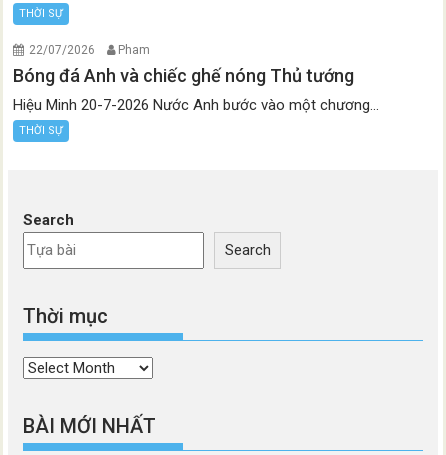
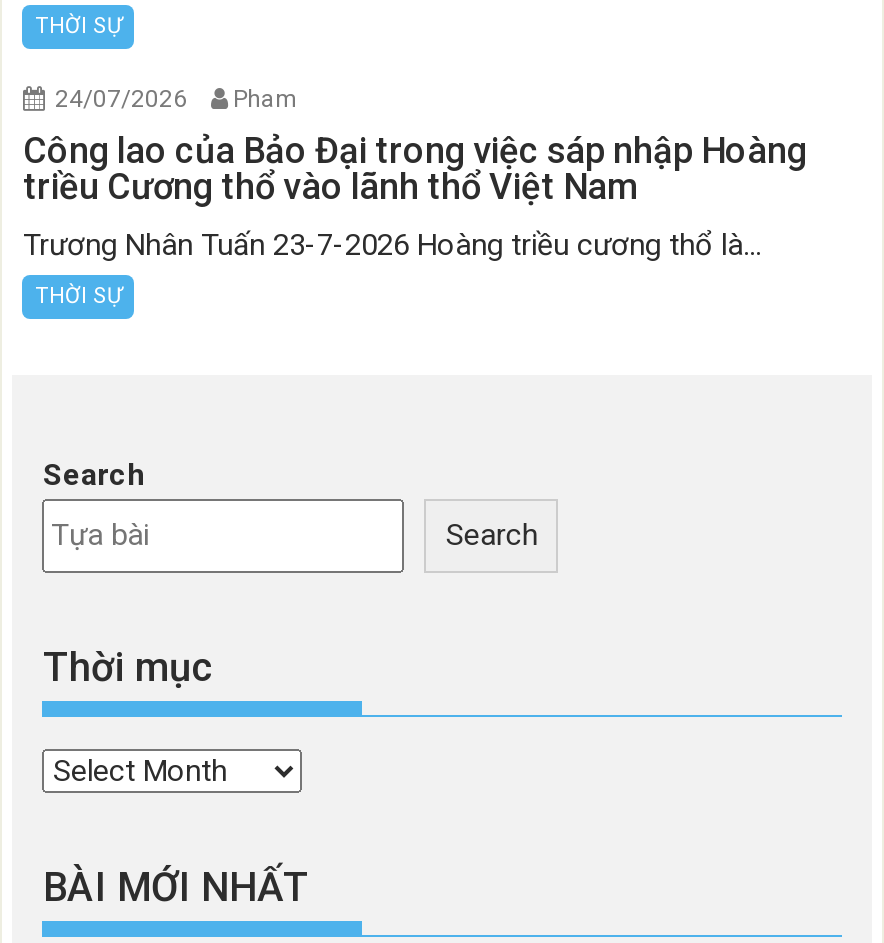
[29,43,150,57] 22/07/2026 Pham -> [55,86,297,114] 24/07/2026 Pham
[13,65,354,86] Bóng đá Anh và chiếc ghế nóng Thủ tướng -> [23,130,807,208] Công lao của Bảo Đại trong việc sáp nhập Hoàng | triều Cương thổ vào lãnh thổ Việt Nam
[13,96,379,114] Hiệu Minh 20-7-2026 Nước Anh bước vào một chương... -> [23,228,761,264] Trương Nhân Tuấn 23-7-2026 Hoàng triều cương thổ là...

